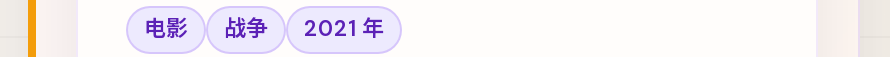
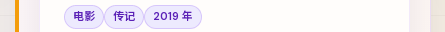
[224,14,384,42] 战争 | 2021年 -> [113,9,193,23] 传记 | 2019年

